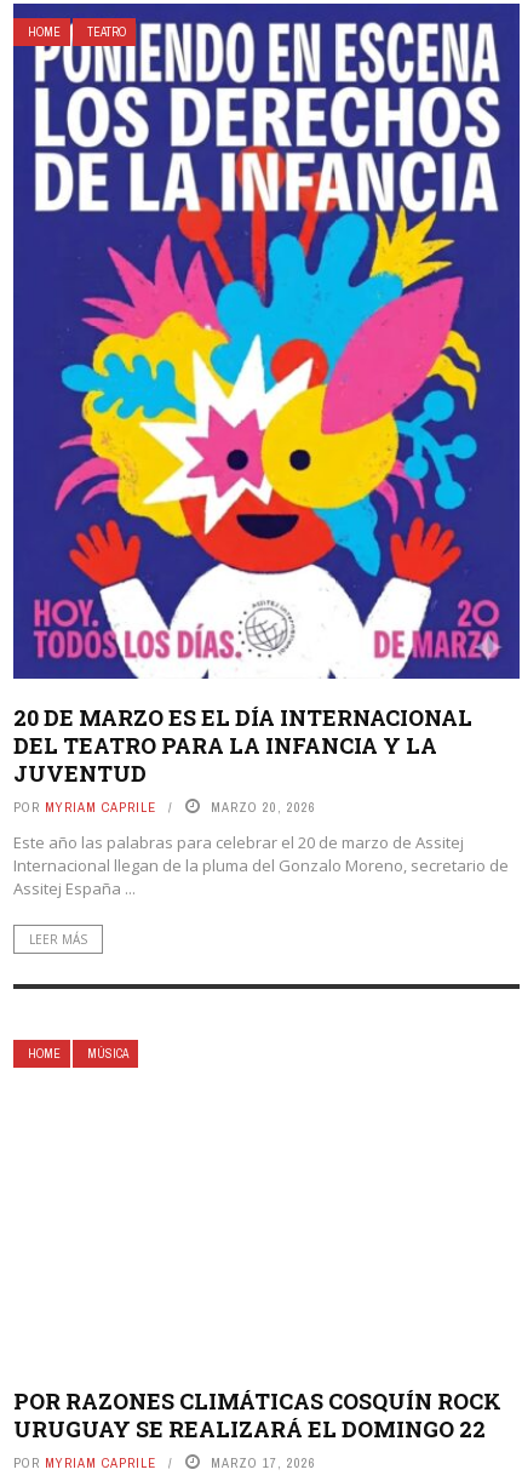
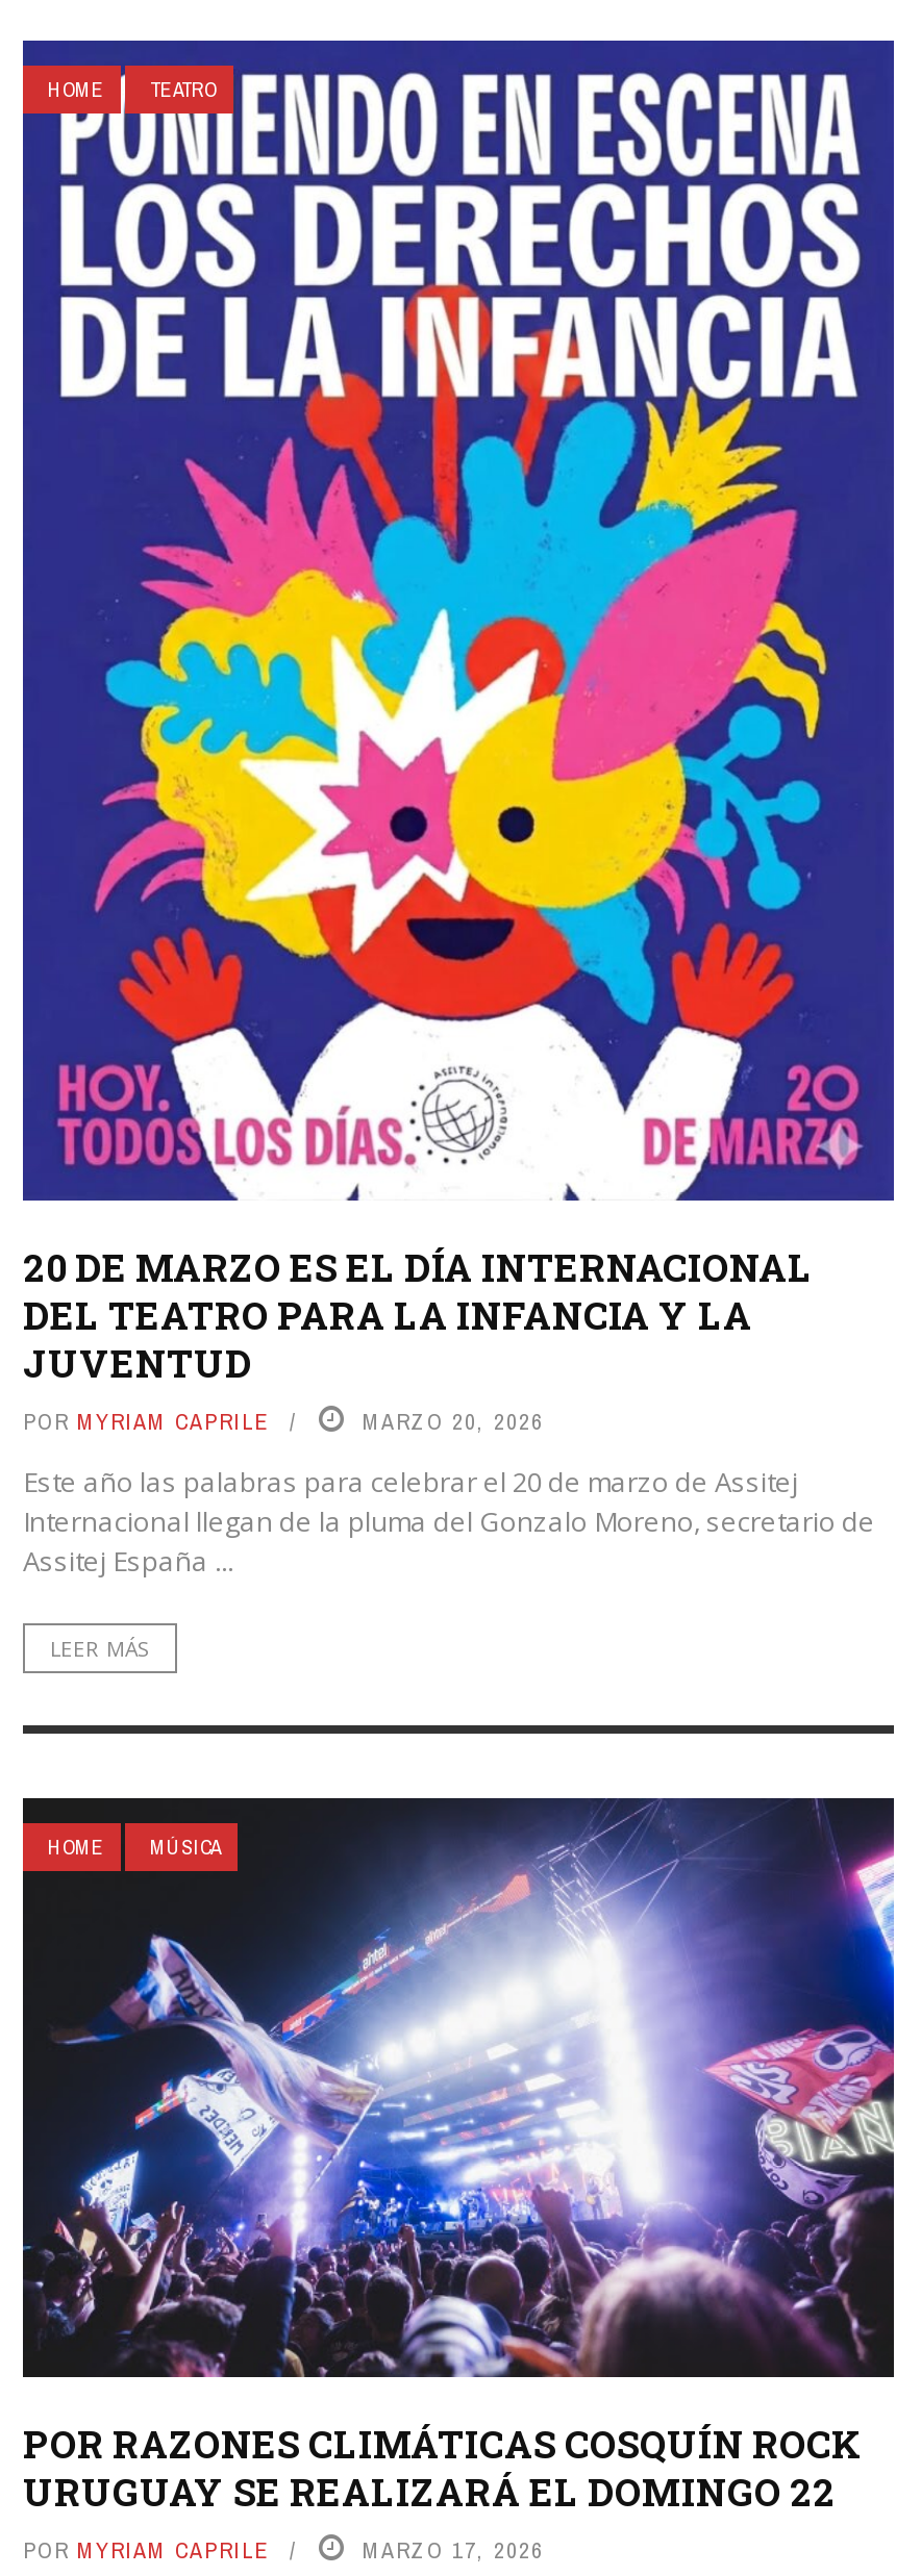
none -> [21,1796,896,2379] [image]

